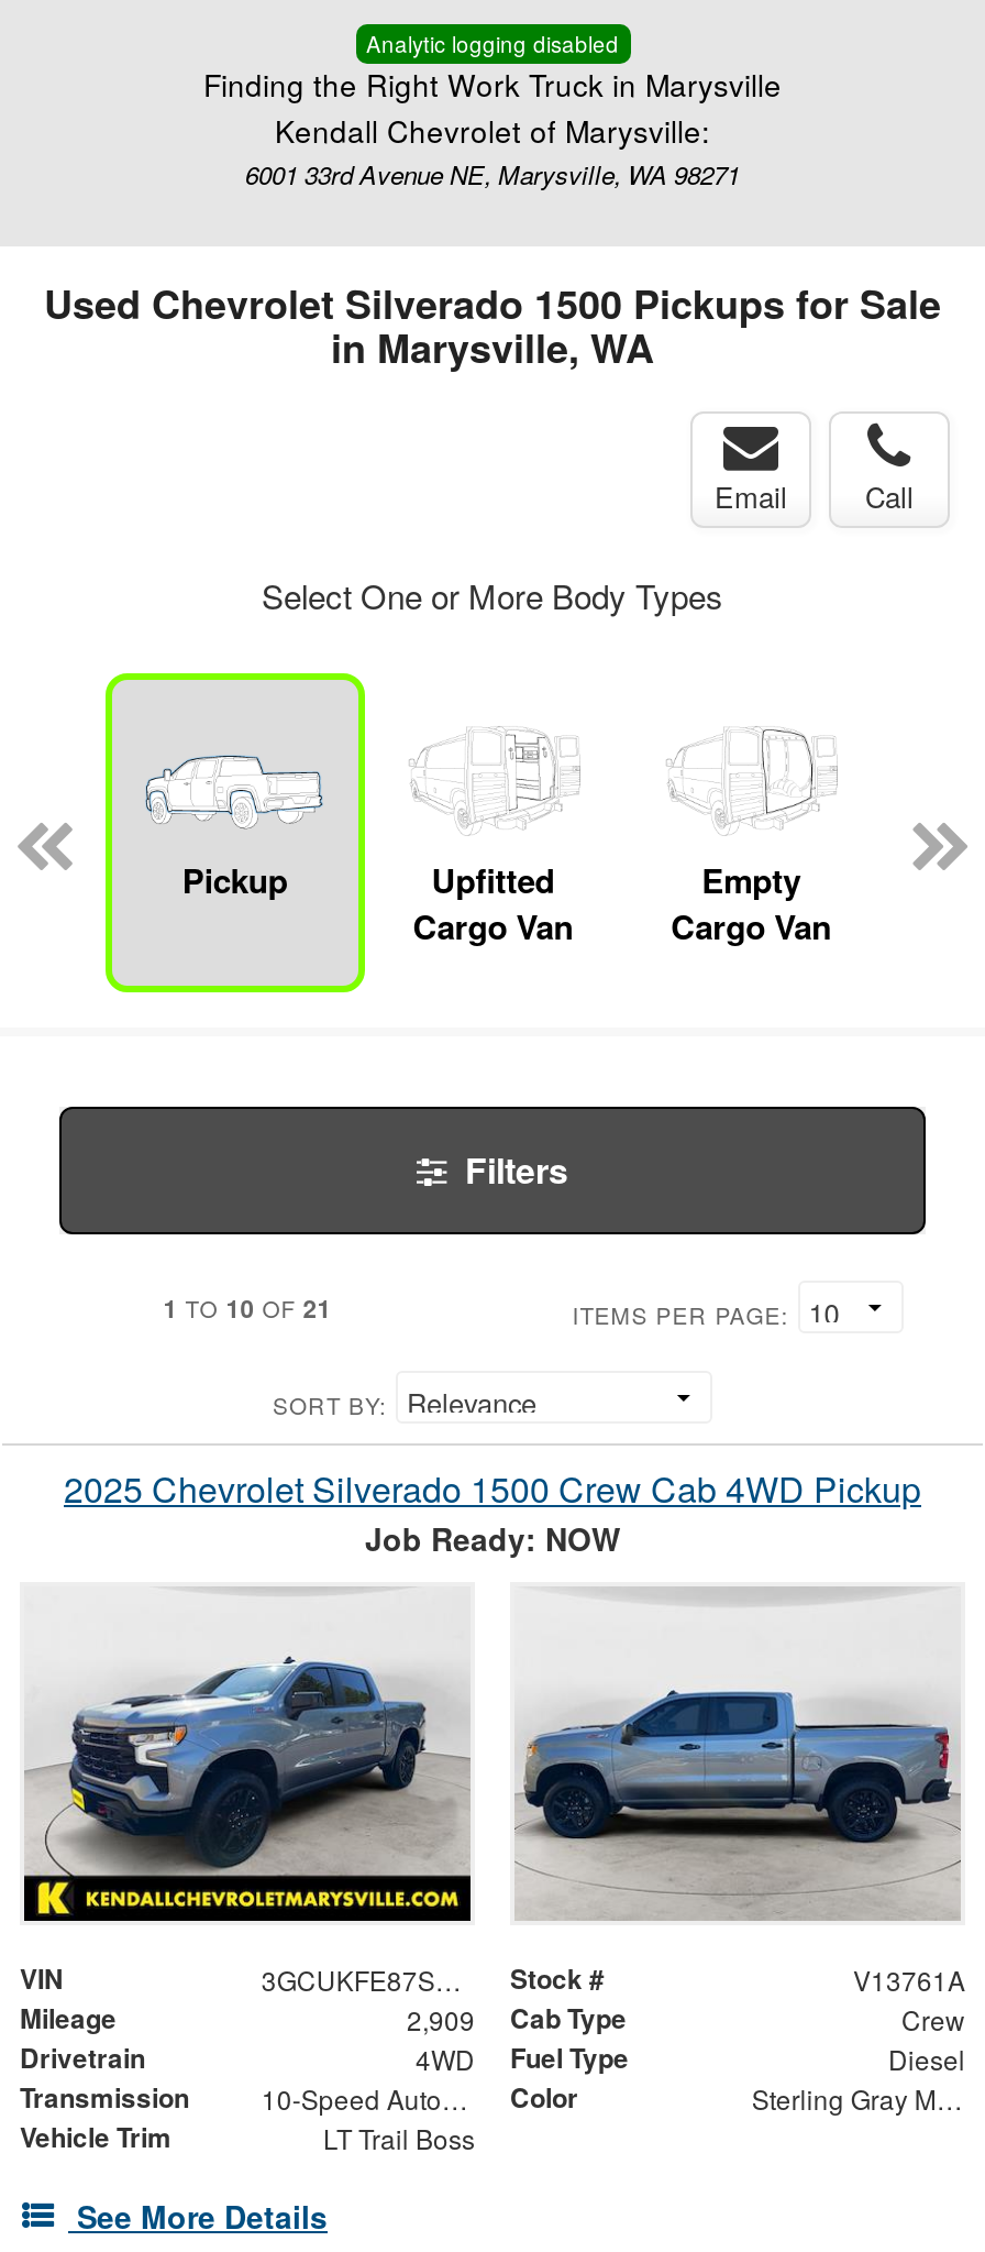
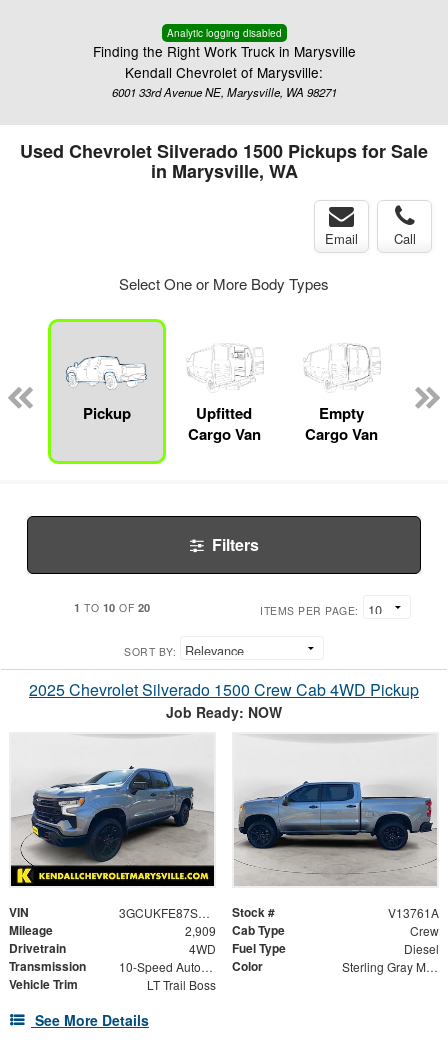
[163,1288,332,1324] 1 TO 10 OF 21 -> [74,599,151,615] 1 TO 10 OF 20

